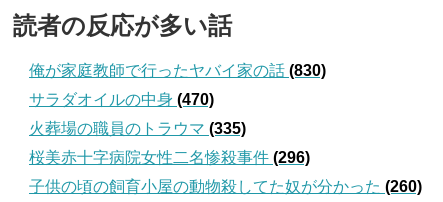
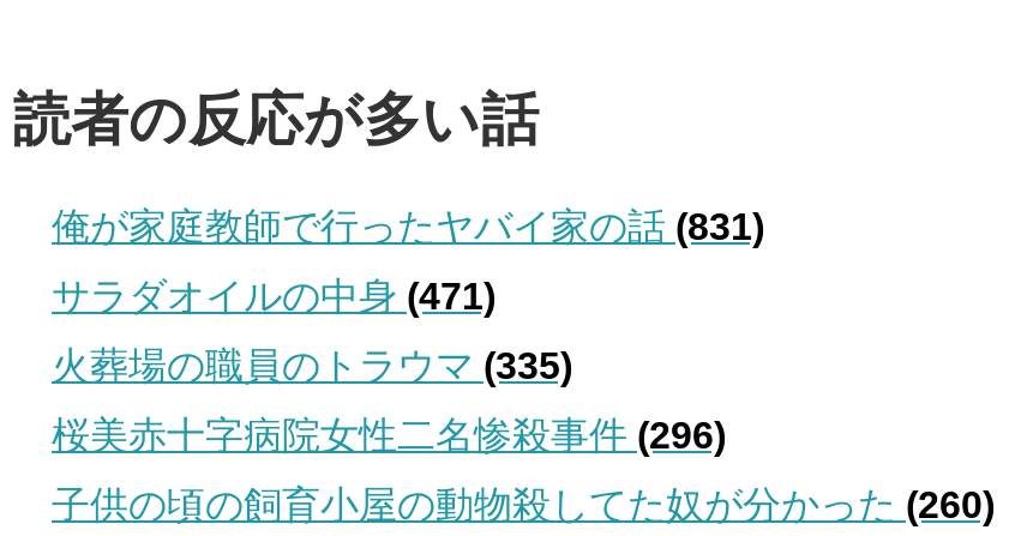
[29,62,326,79] 俺が家庭教師で行ったヤバイ家の話(830) -> [52,205,764,246] 俺が家庭教師で行ったヤバイ家の話(831)
[29,91,214,108] サラダオイルの中身(470) -> [52,275,496,316] サラダオイルの中身(471)

